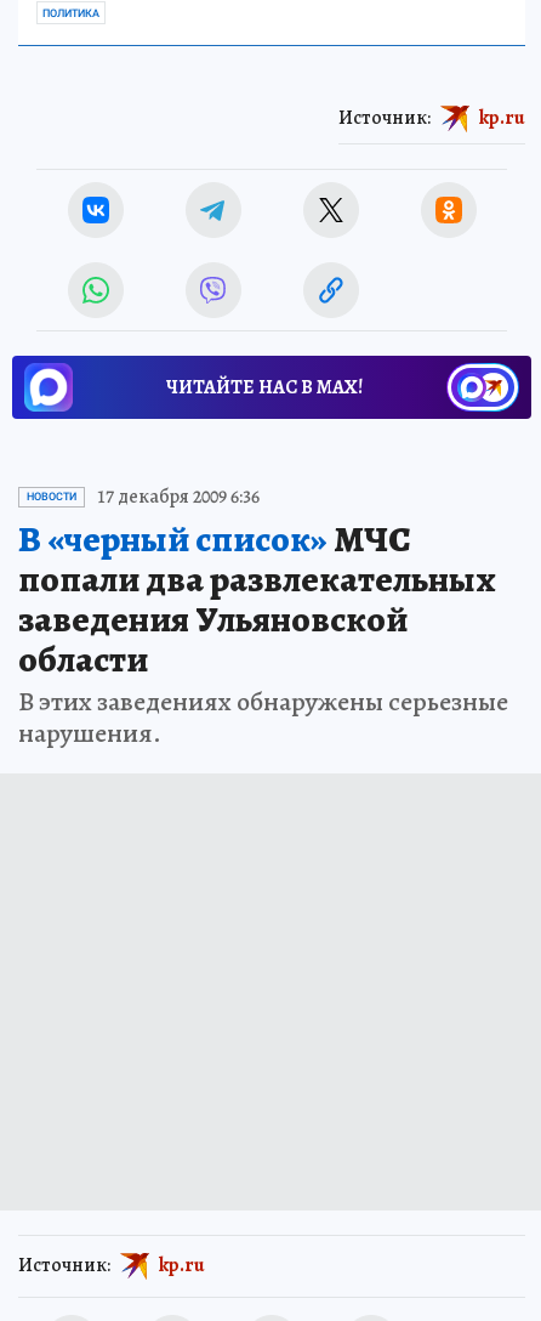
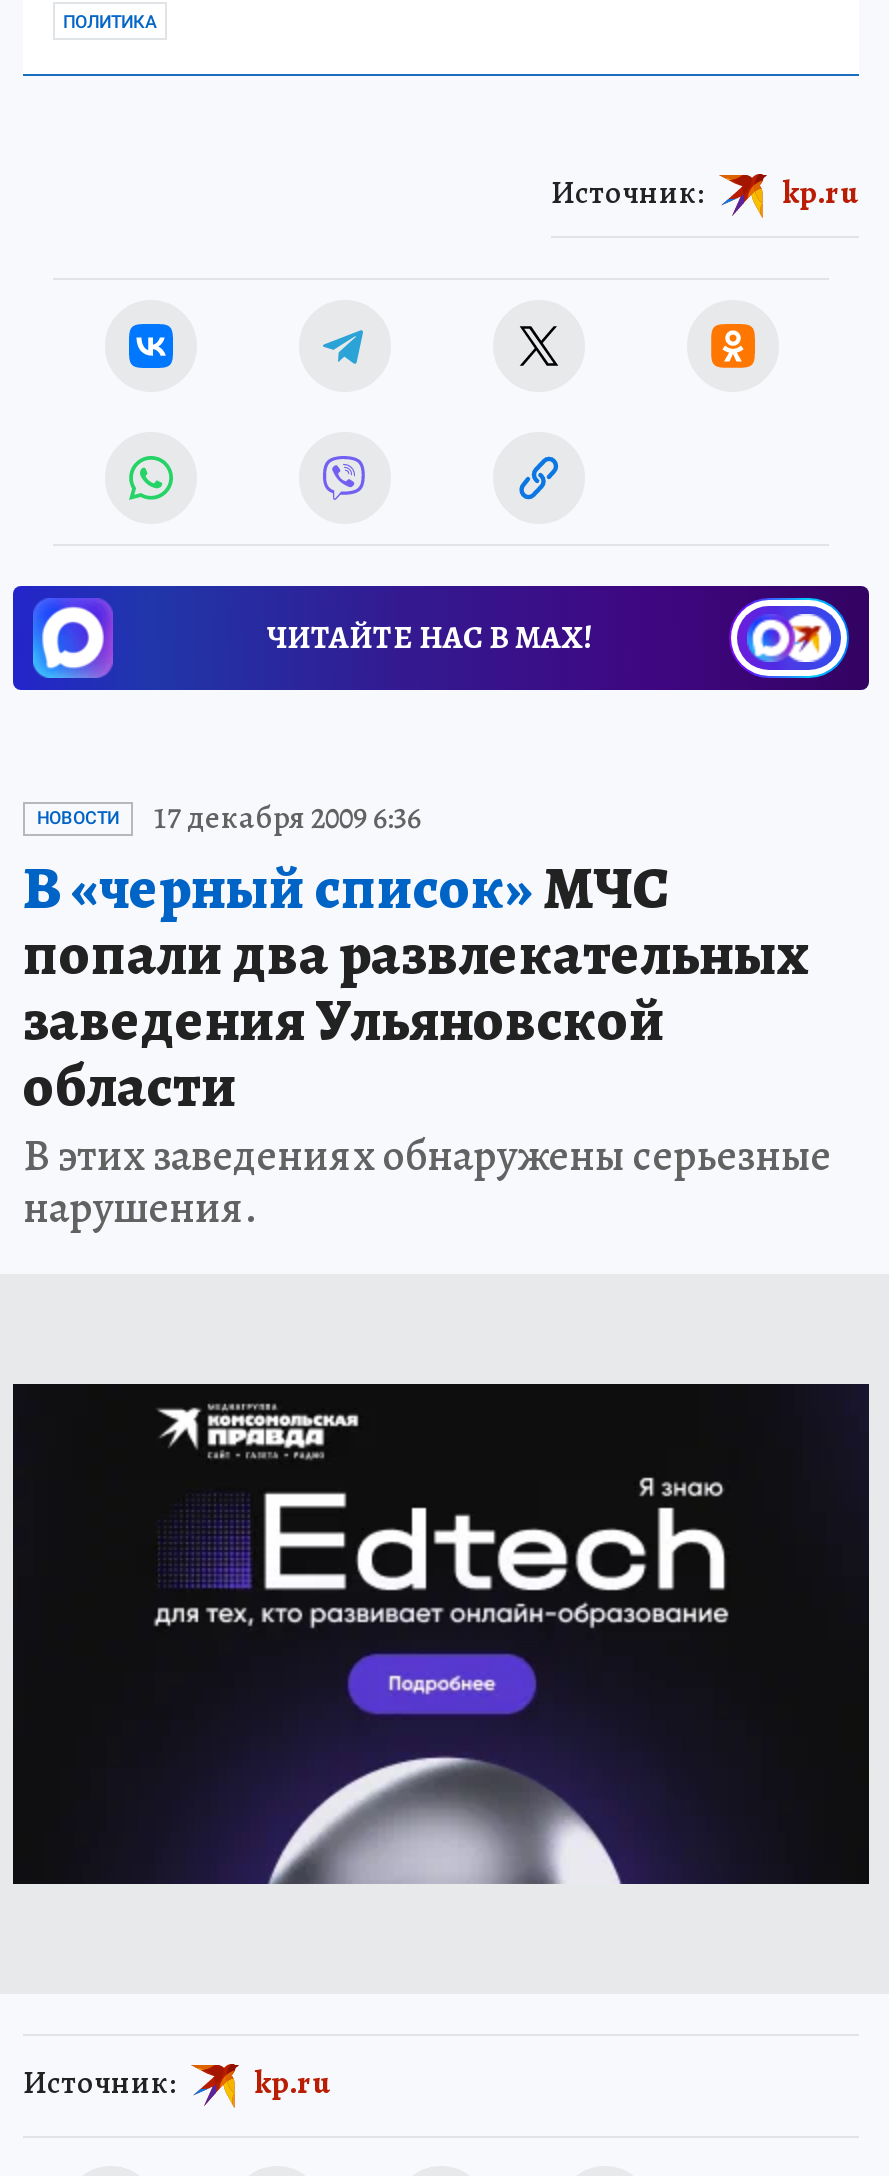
none -> [11,1382,871,1886] [image]

